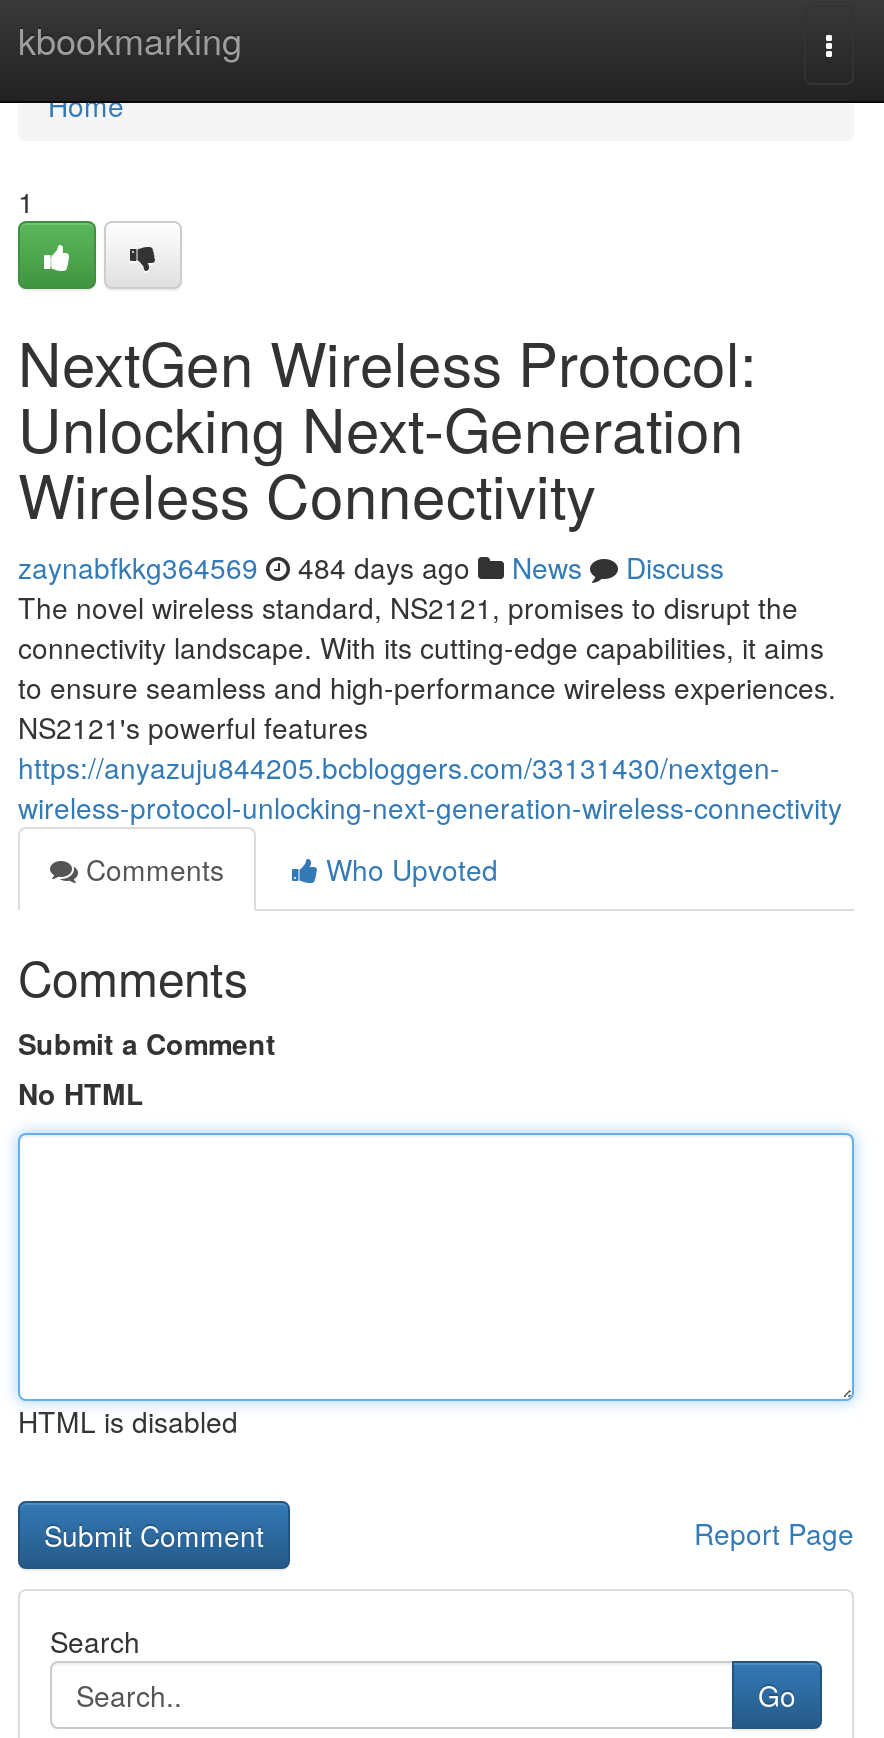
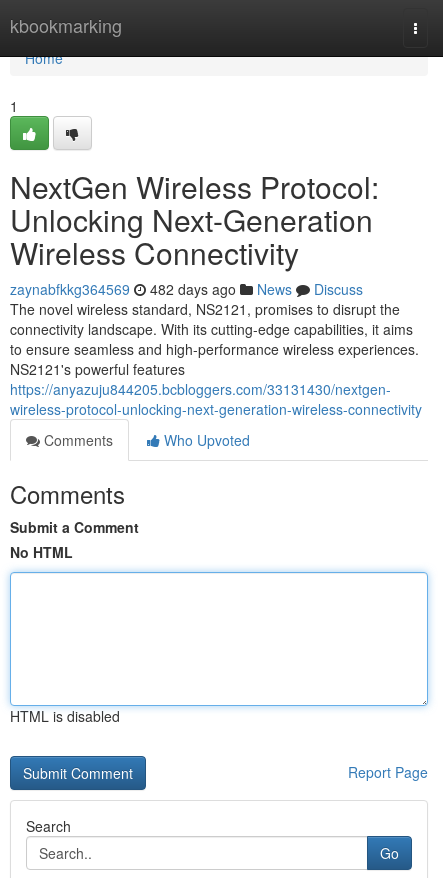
[18,547,724,587] zaynabfkkg364569 484 days ago News Discuss -> [10,279,363,299] zaynabfkkg364569 482 days ago News Discuss

